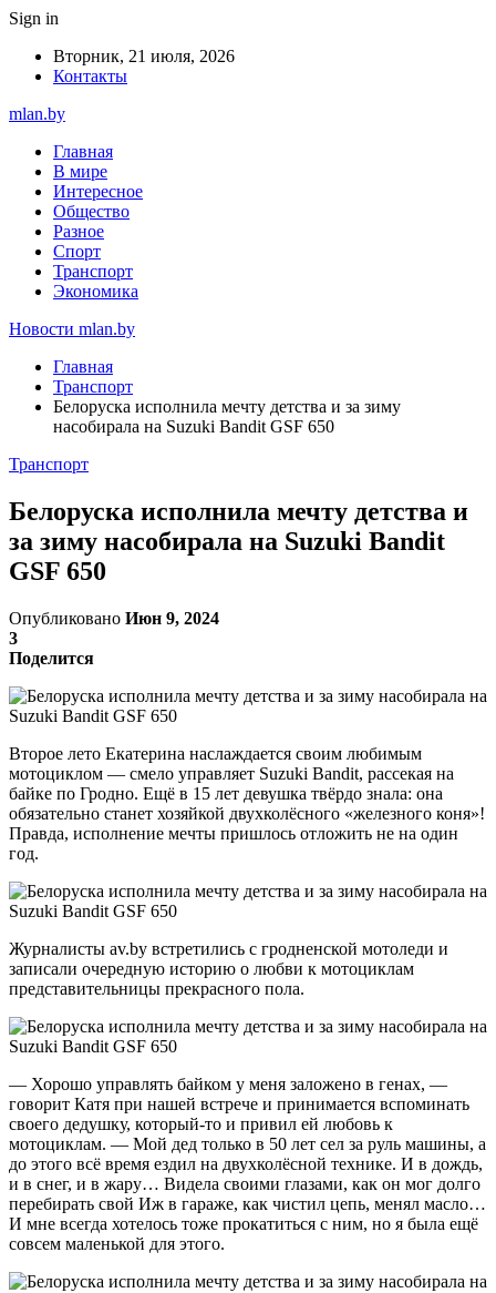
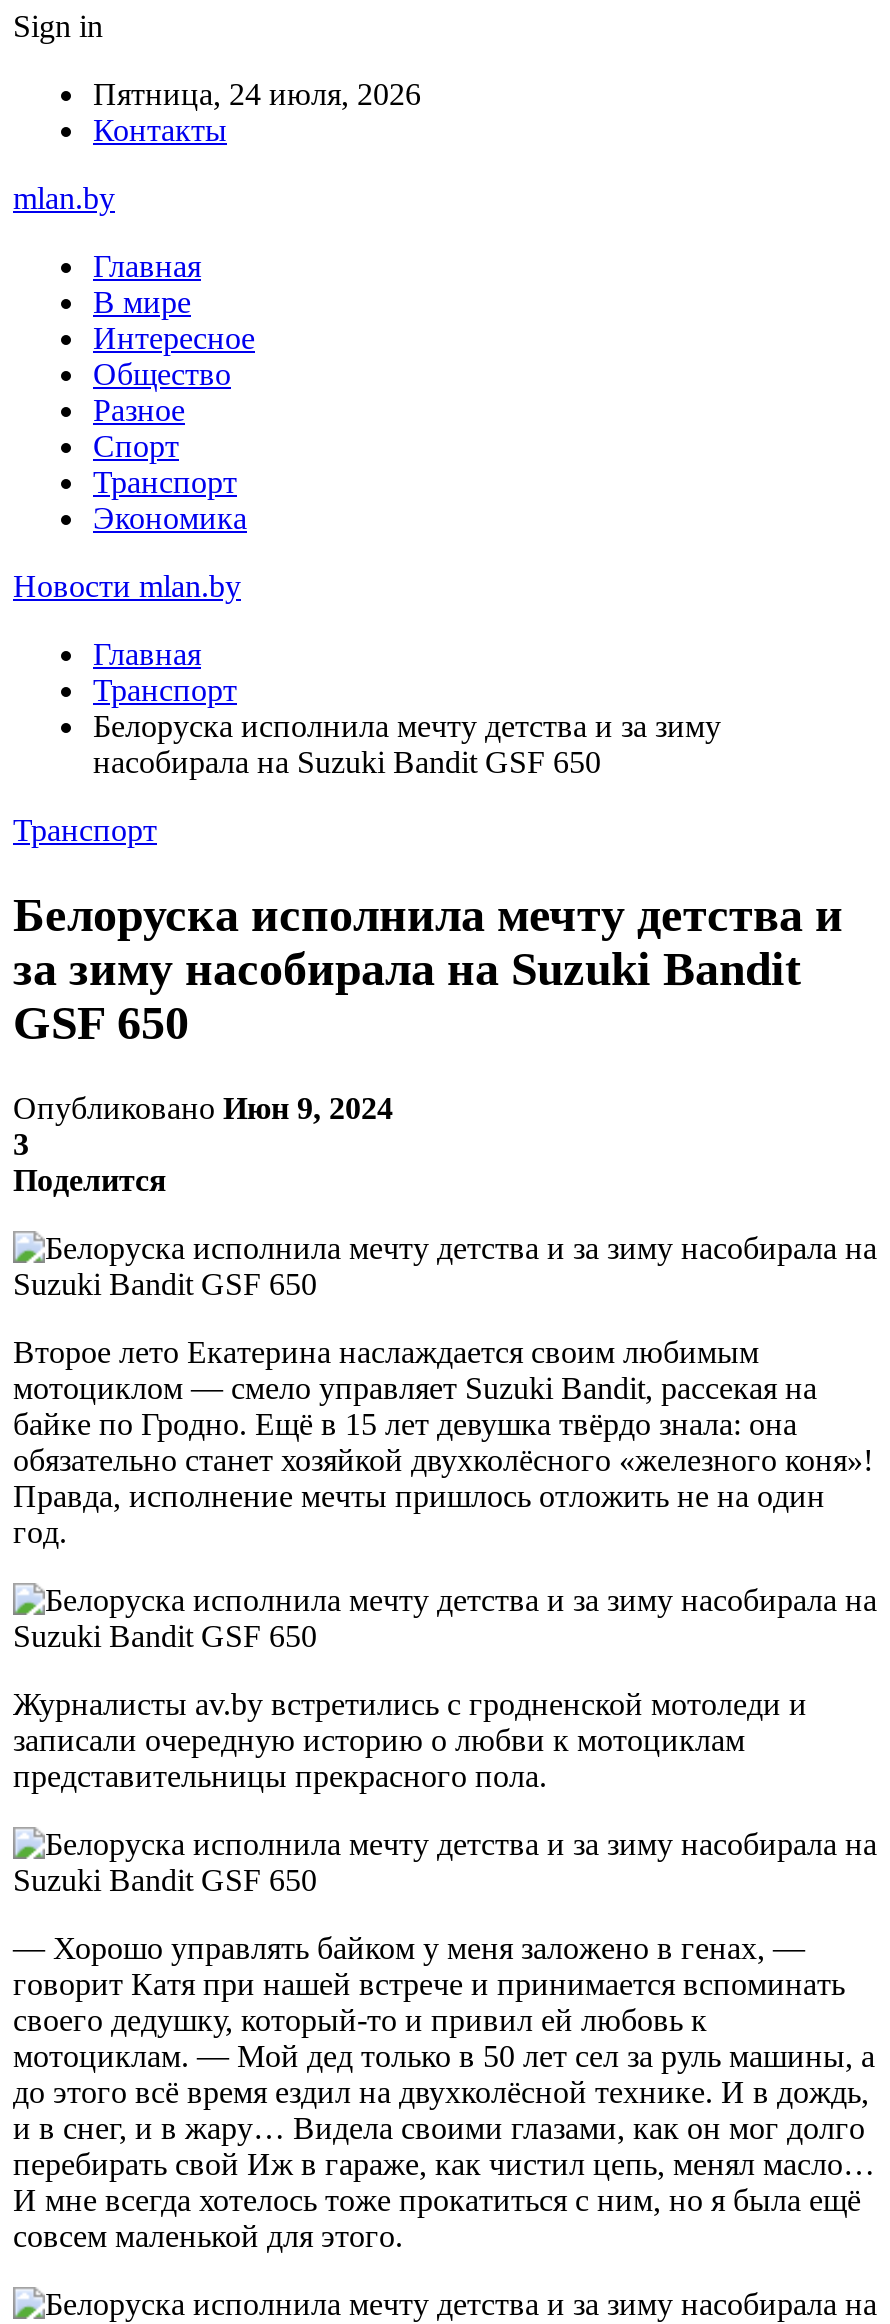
[53,47,235,65] Вторник, 21 июля, 2026 -> [93,77,421,111] Пятница, 24 июля, 2026

